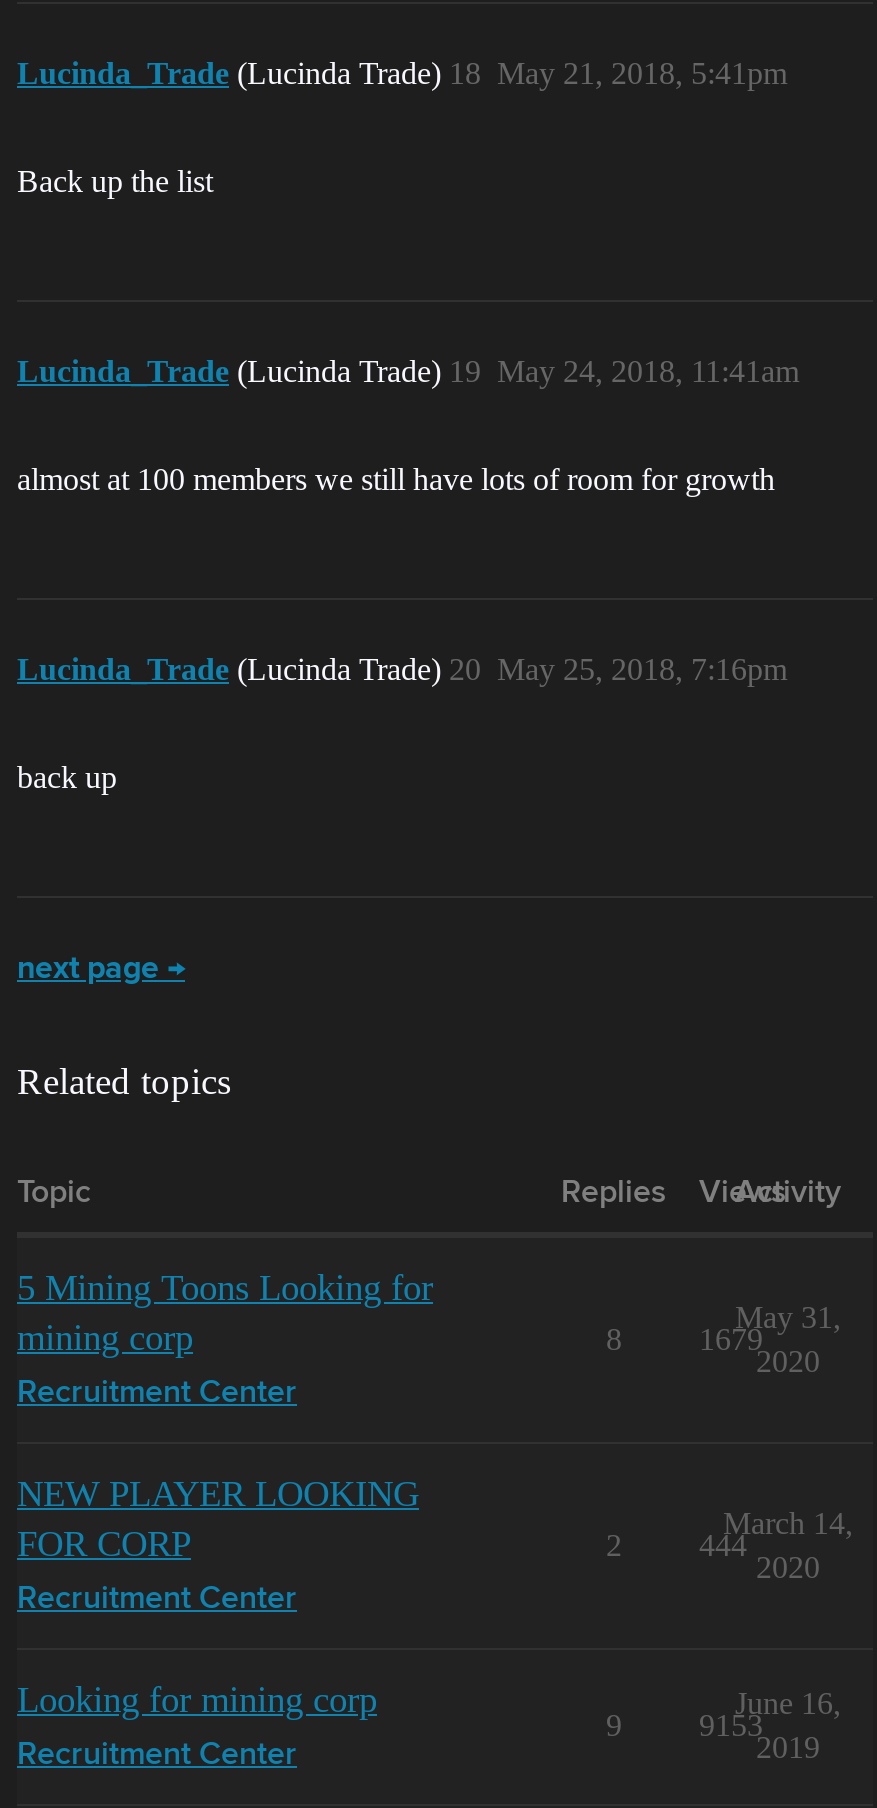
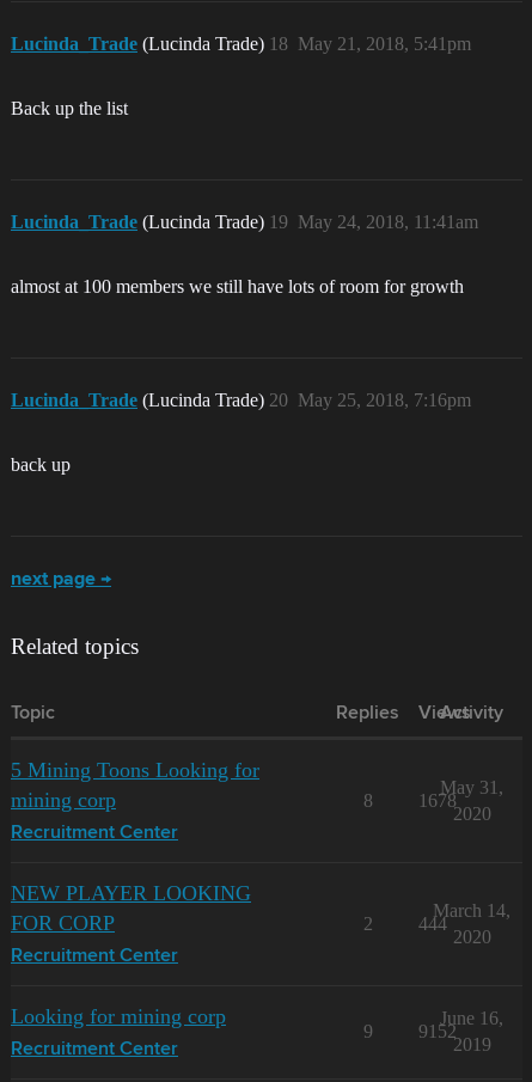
[699,1321,763,1355] 1679 -> [418,790,457,810] 1678
[699,1707,763,1741] 9153 -> [418,1021,457,1041] 9152

